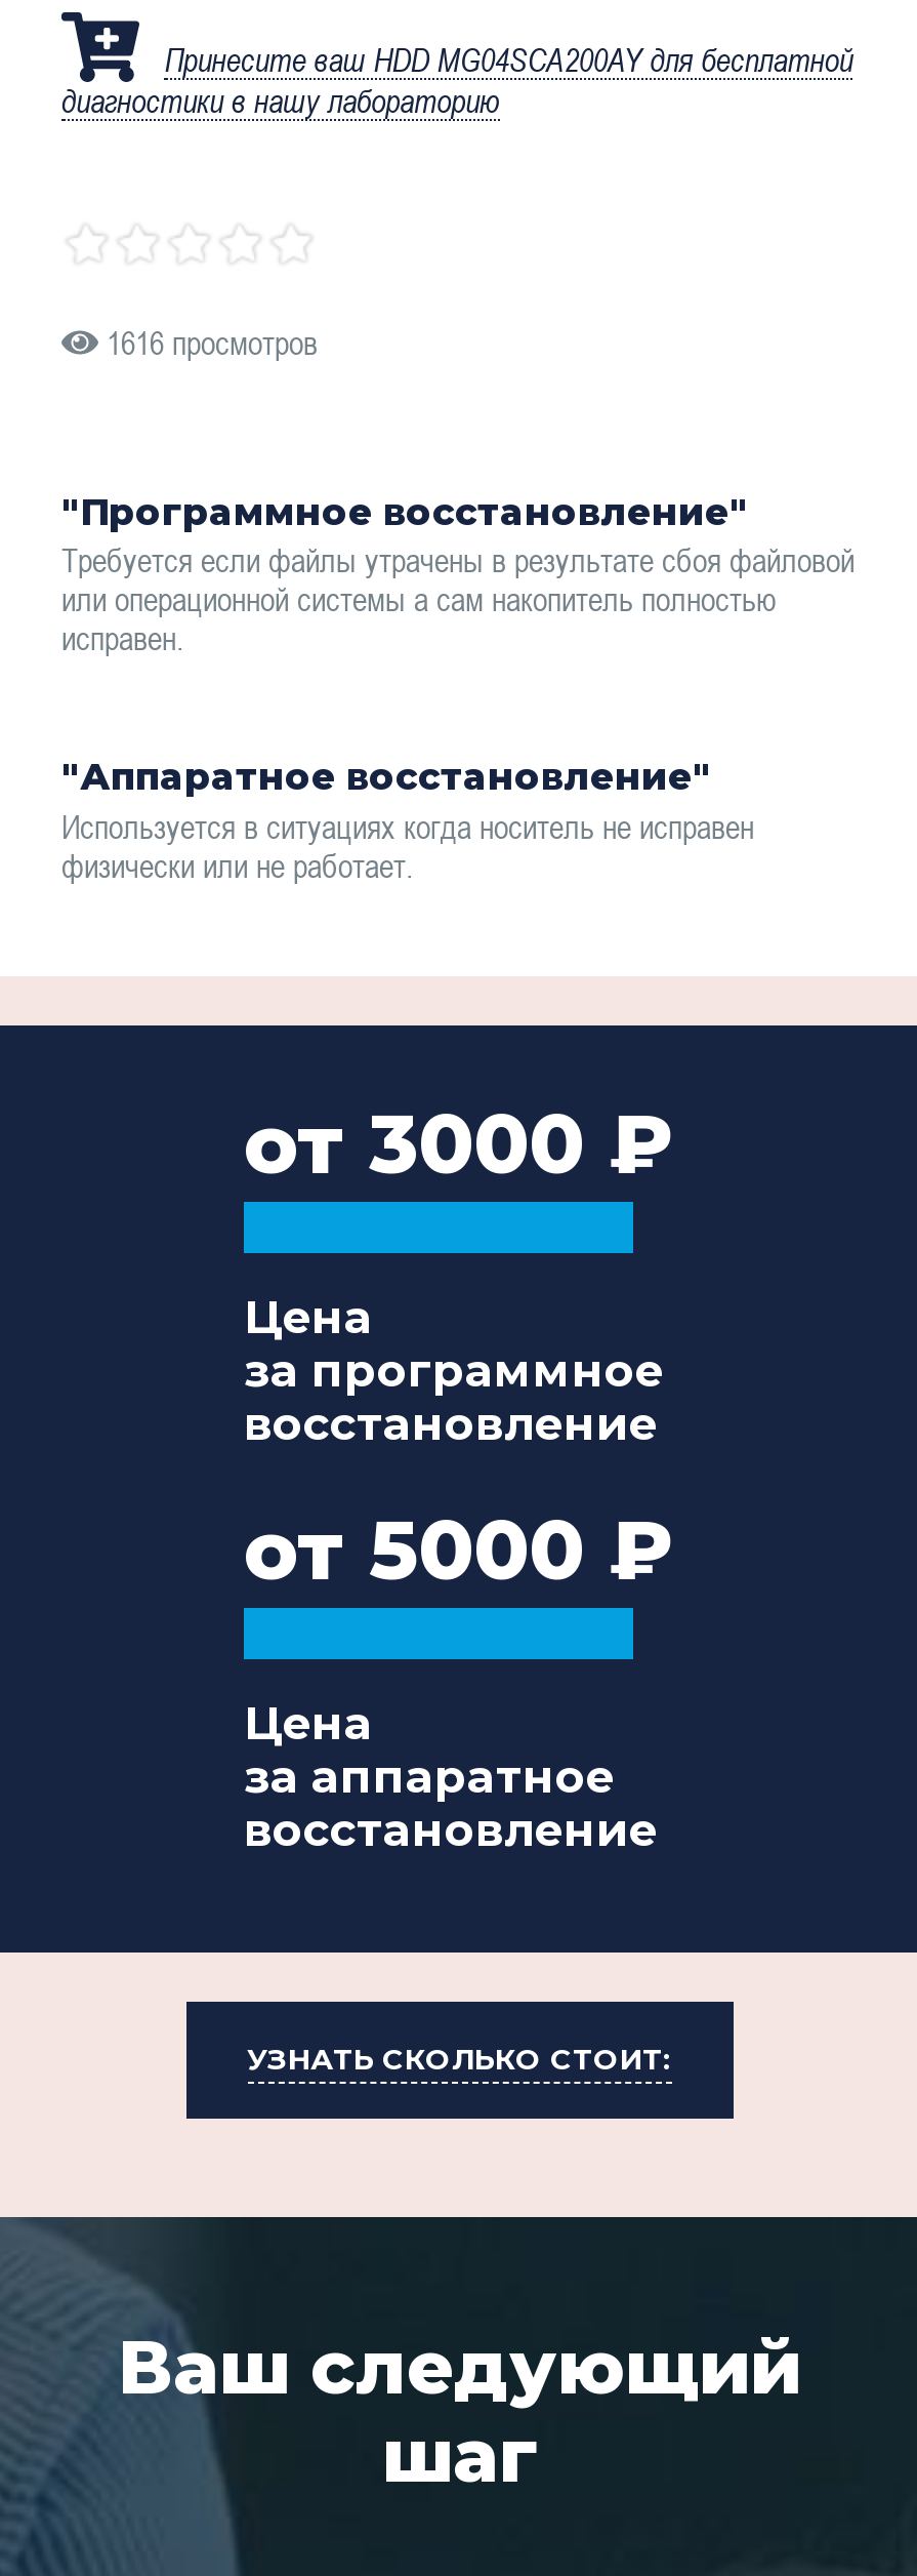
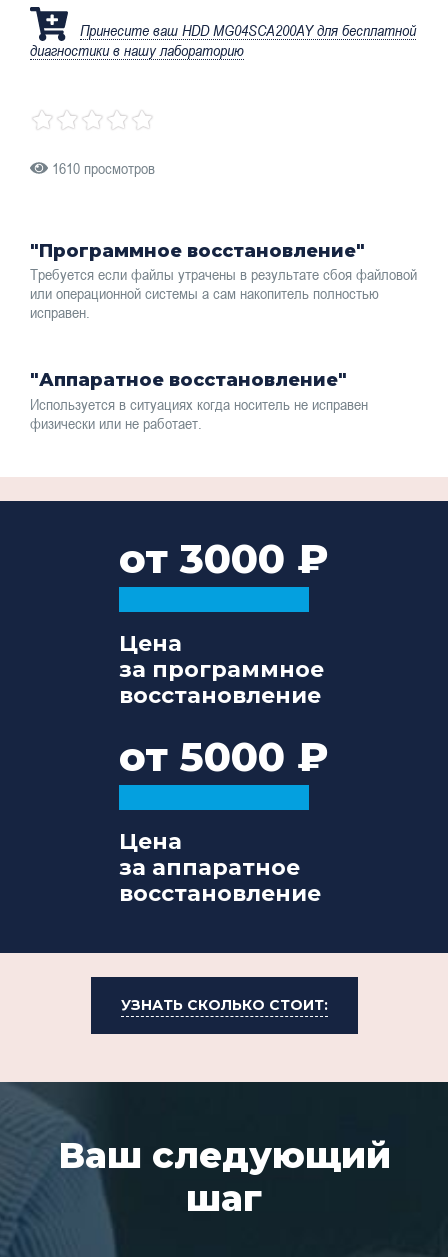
[98,323,318,360] 1616 просмотров -> [48,159,155,177] 1610 просмотров

